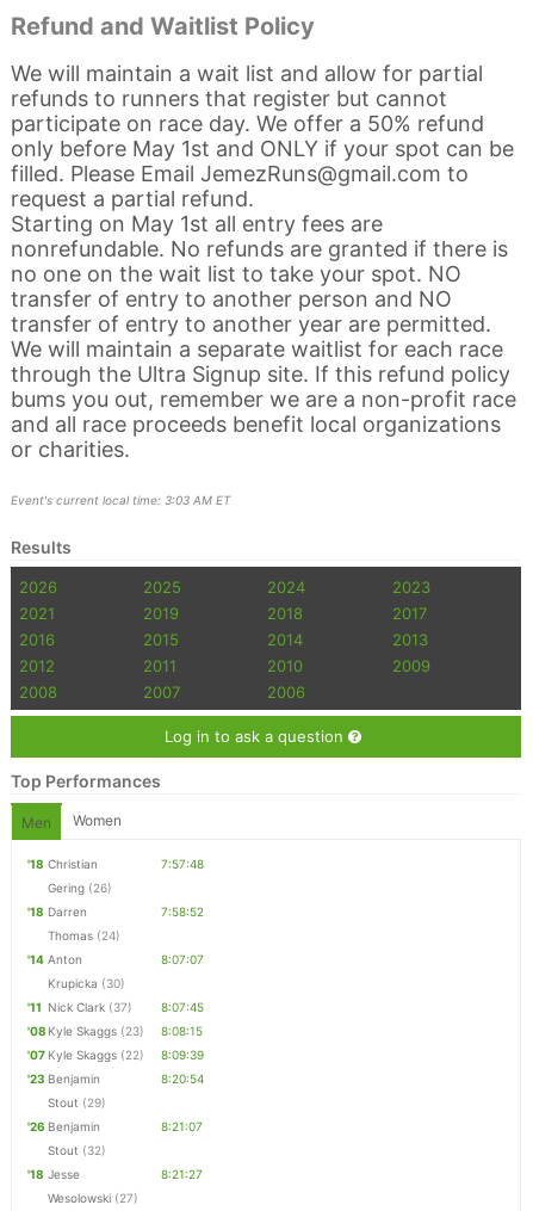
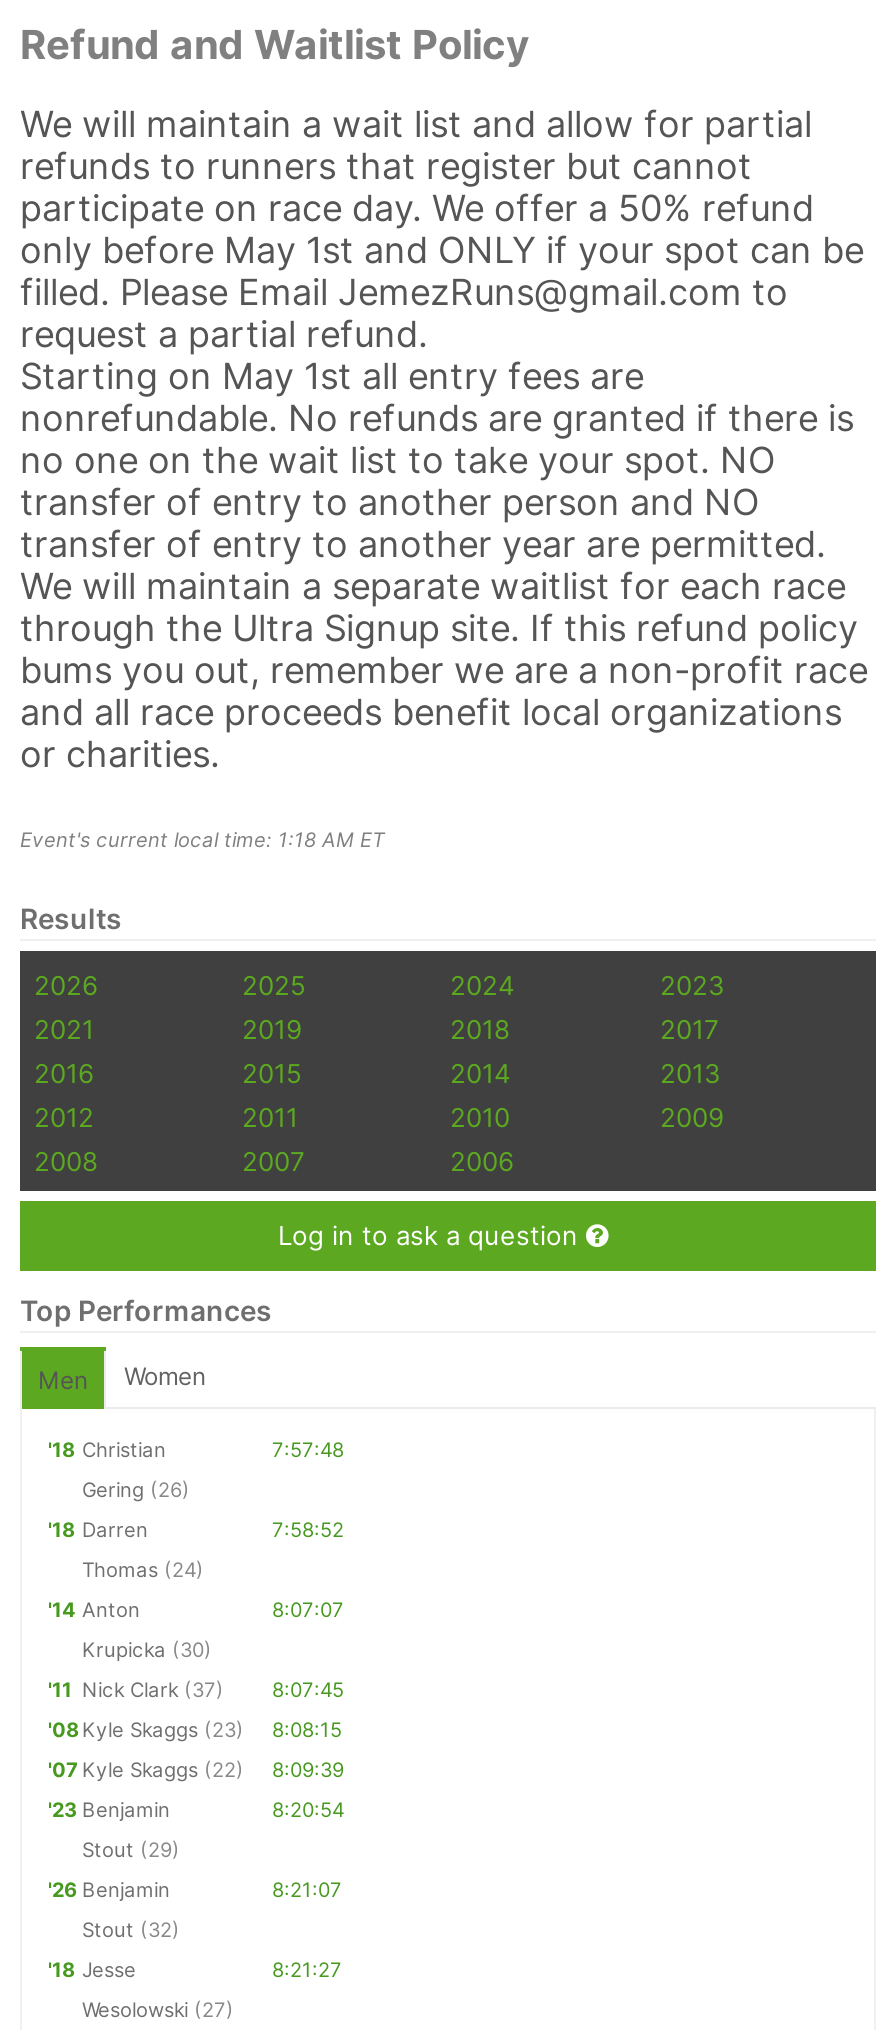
[11,493,230,507] Event's current local time: 3:03 AM ET -> [20,827,384,851] Event's current local time: 1:18 AM ET

